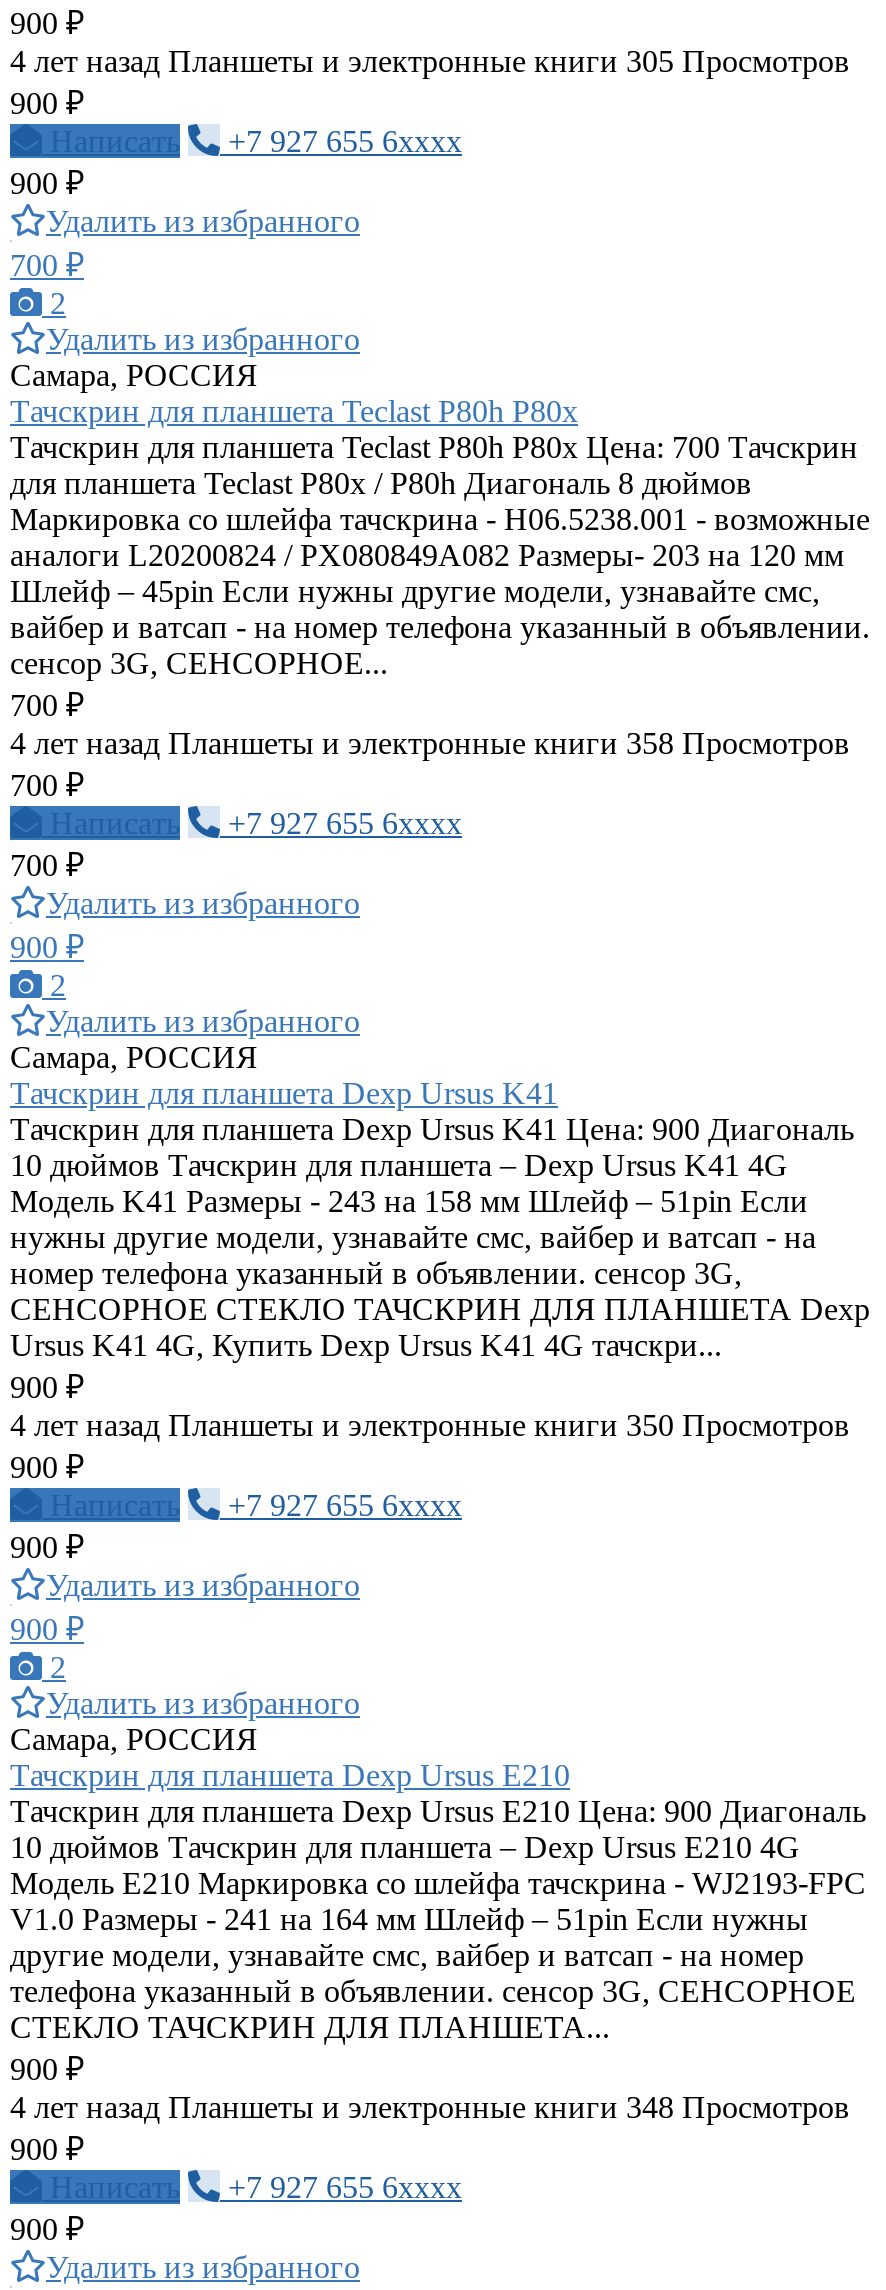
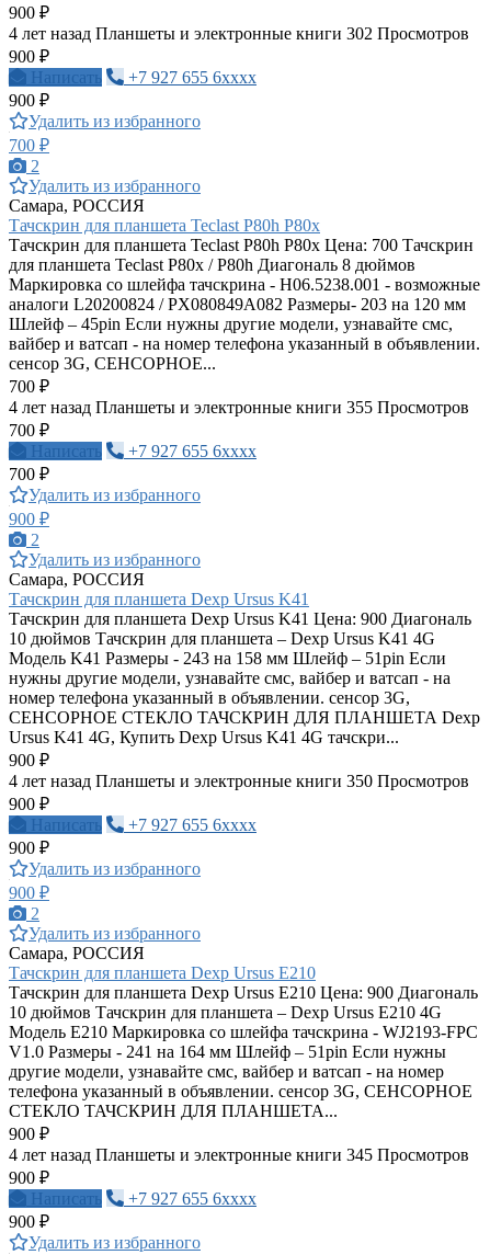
[10,44,850,78] 4 лет назад Планшеты и электронные книги 305 Просмотров -> [9,24,469,43] 4 лет назад Планшеты и электронные книги 302 Просмотров
[10,726,850,760] 4 лет назад Планшеты и электронные книги 358 Просмотров -> [9,398,469,417] 4 лет назад Планшеты и электронные книги 355 Просмотров
[10,2090,850,2124] 4 лет назад Планшеты и электронные книги 348 Просмотров -> [9,1145,469,1164] 4 лет назад Планшеты и электронные книги 345 Просмотров

